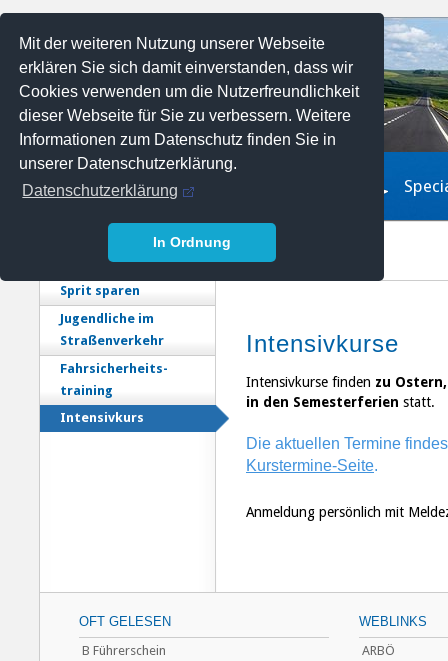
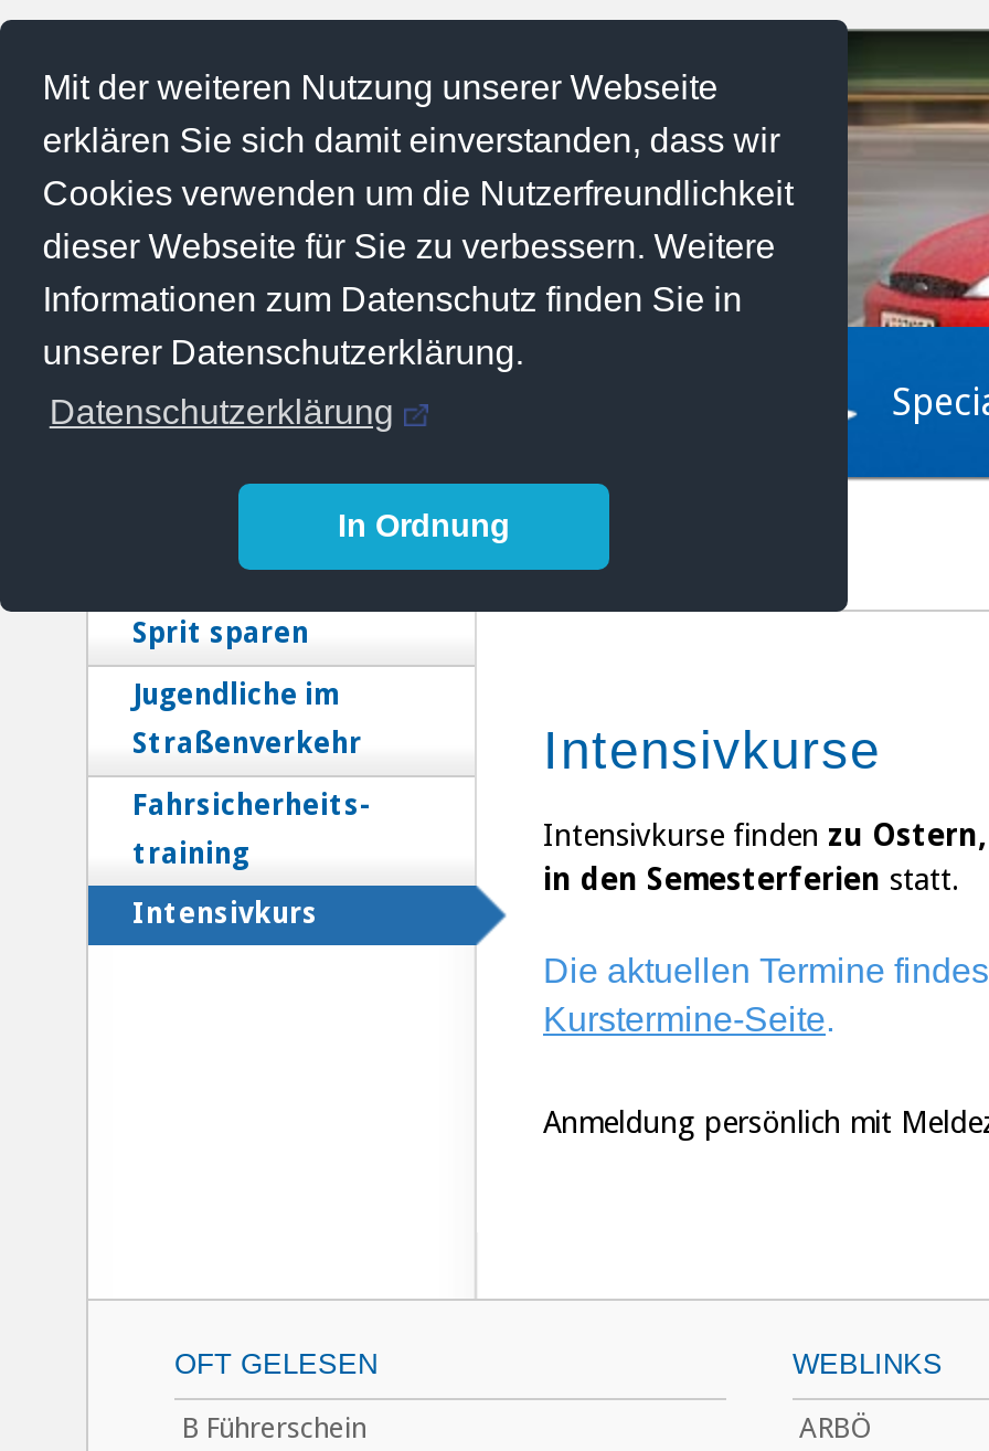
[383,17,445,153] [image] -> [846,29,982,329] [image]

